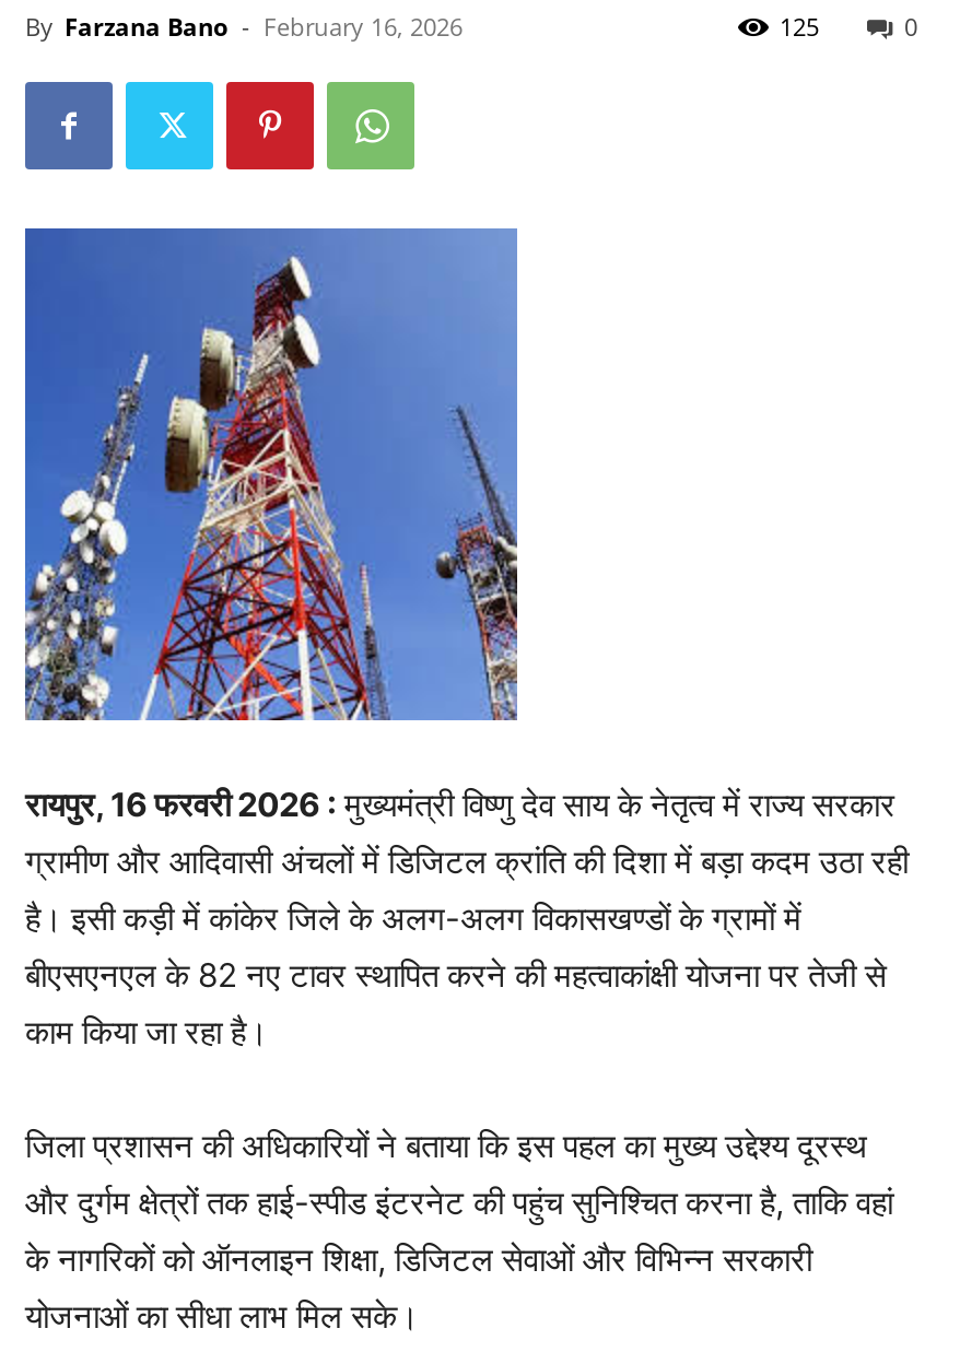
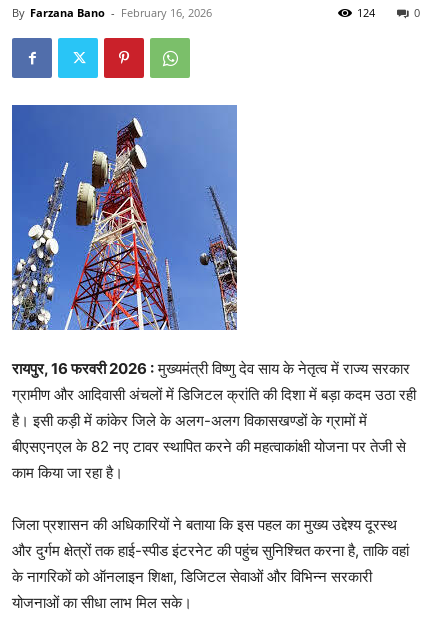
[780,10,819,43] 125 -> [357,5,375,20] 124

